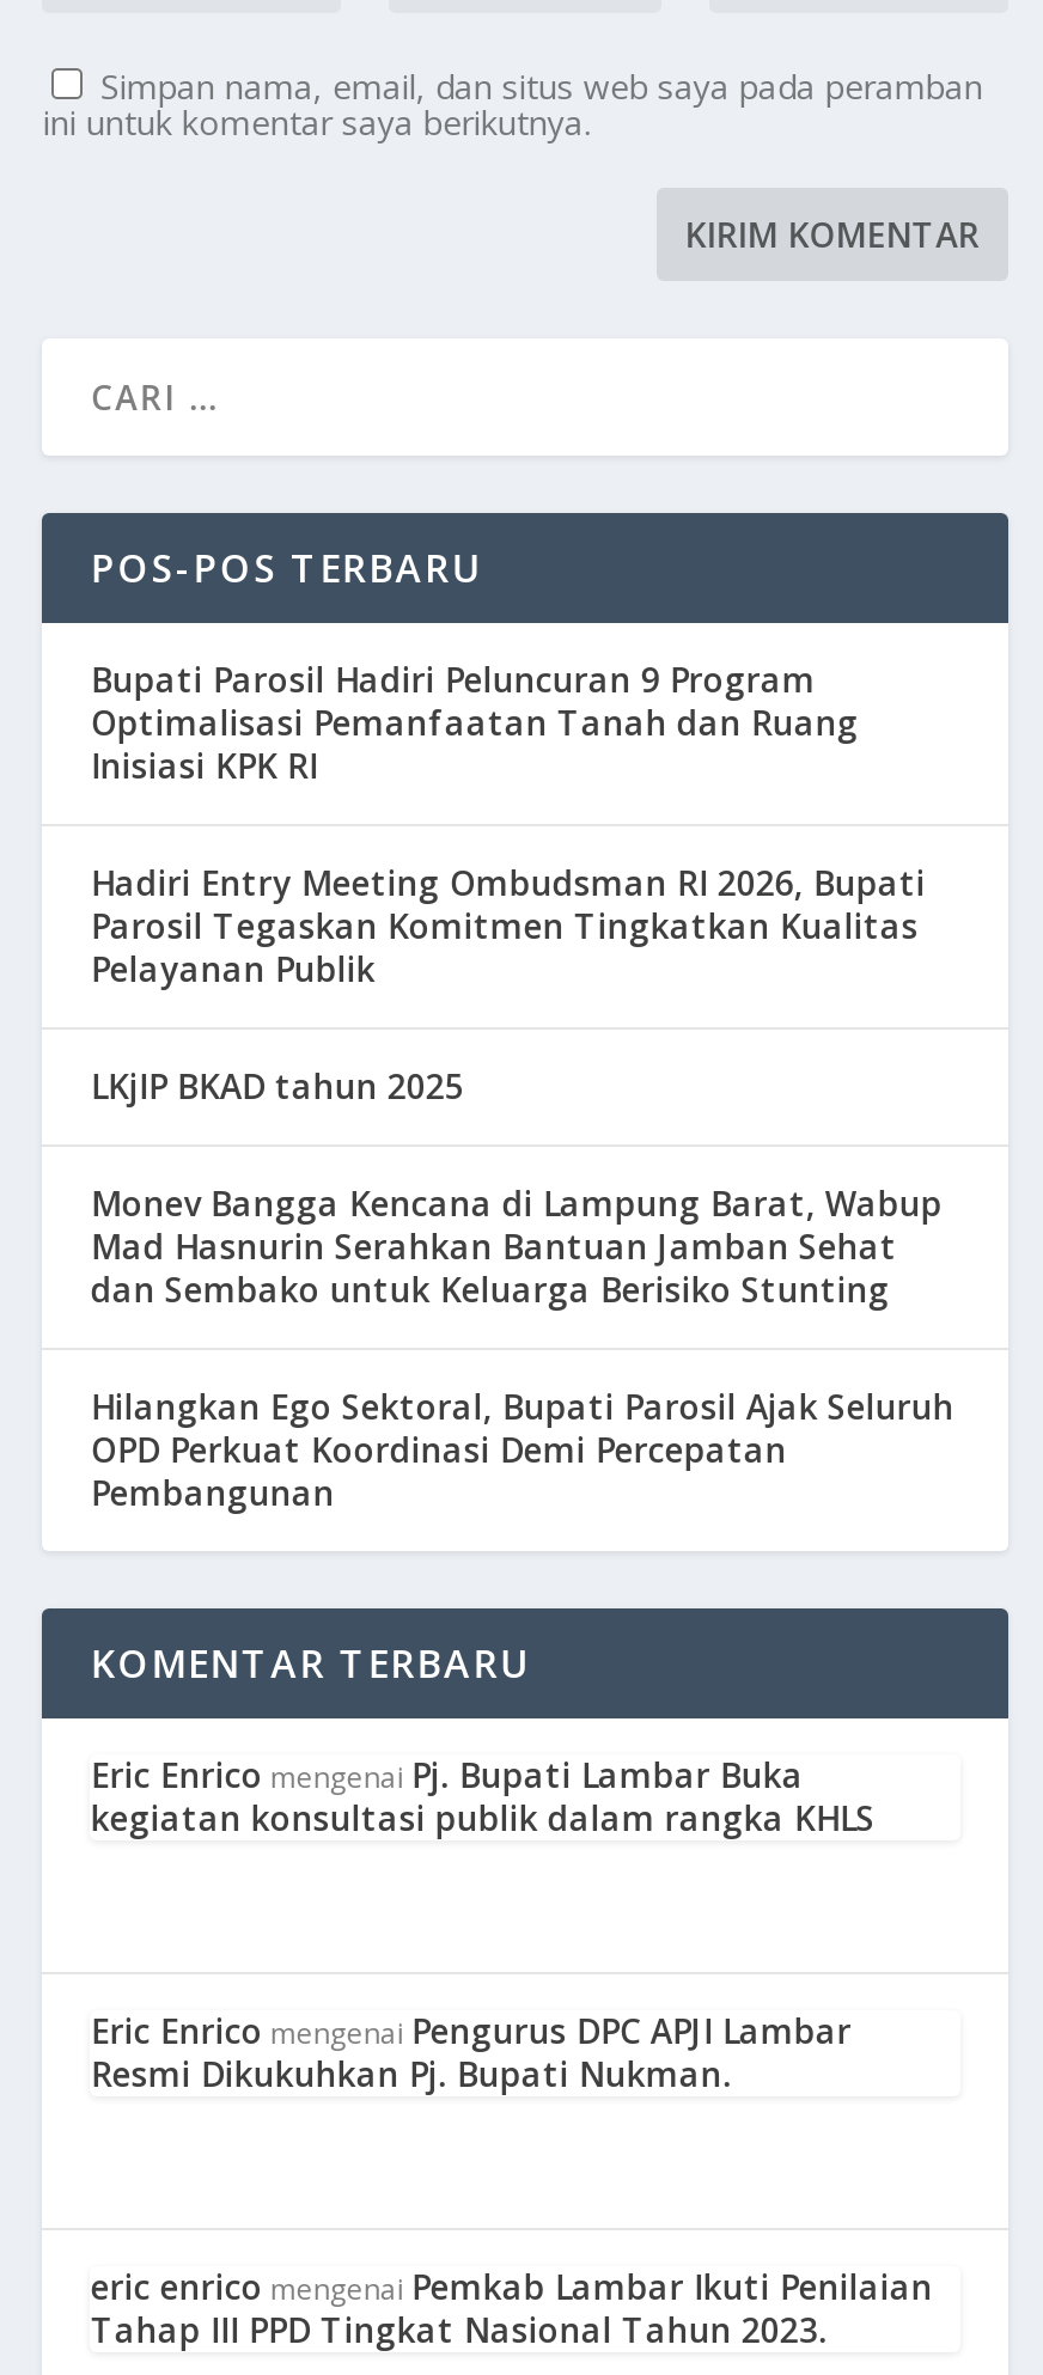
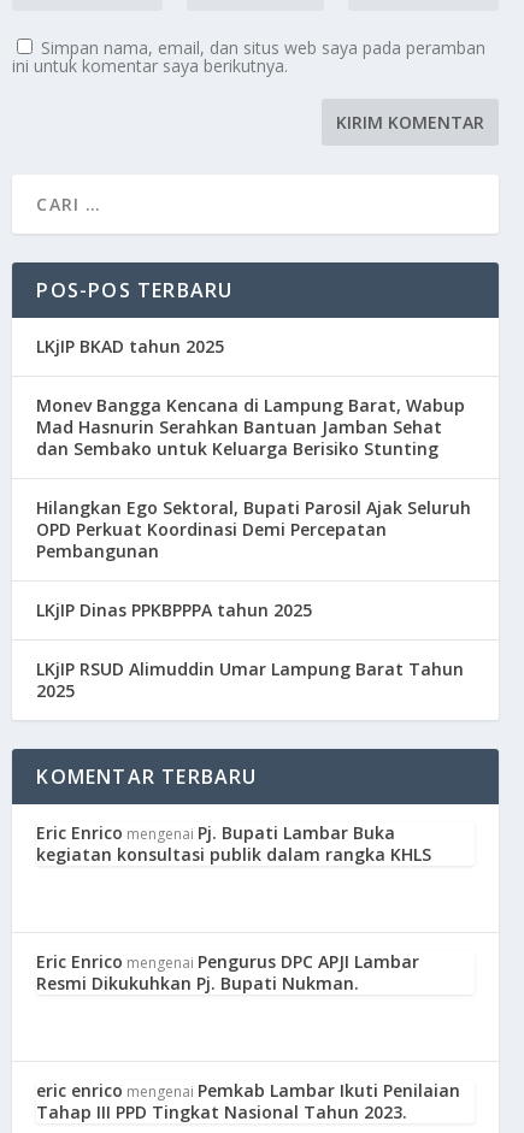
[91,656,926,991] Bupati Parosil Hadiri Peluncuran 9 Program | Optimalisasi Pemanfaatan Tanah dan Ruang | Inisiasi KPK RI | Hadiri Entry Meeting Ombudsman RI 2026, Bupati | Parosil Tegaskan Komitmen Tingkatkan Kualitas | Pelayanan Publik -> none
moved [91,1063,954,1515] -> [37,334,471,562]: LKjIP BKAD tahun 2025 | Monev Bangga Kencana di Lampung Barat, Wabup | Mad Hasnurin Serahkan Bantuan Jamban Sehat | dan Sembako untuk Keluarga Berisiko Stunting | Hilangkan Ego Sektoral, Bupati Parosil Ajak Seluruh | OPD Perkuat Koordinasi Demi Percepatan | Pembangunan
none -> [37,598,464,702] LKjIP Dinas PPKВРРРА tahun 2025 | LKjIP RSUD Alimuddin Umar Lampung Barat Tahun | 2025

